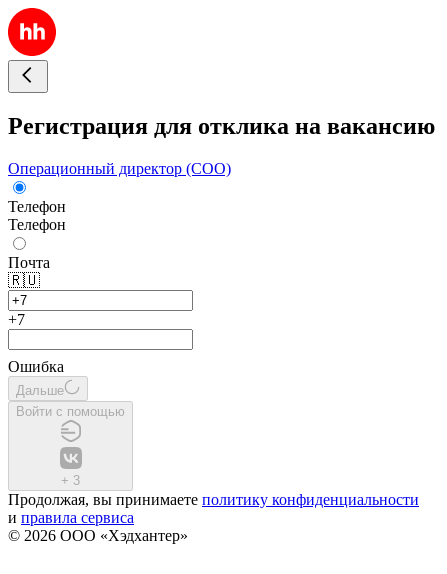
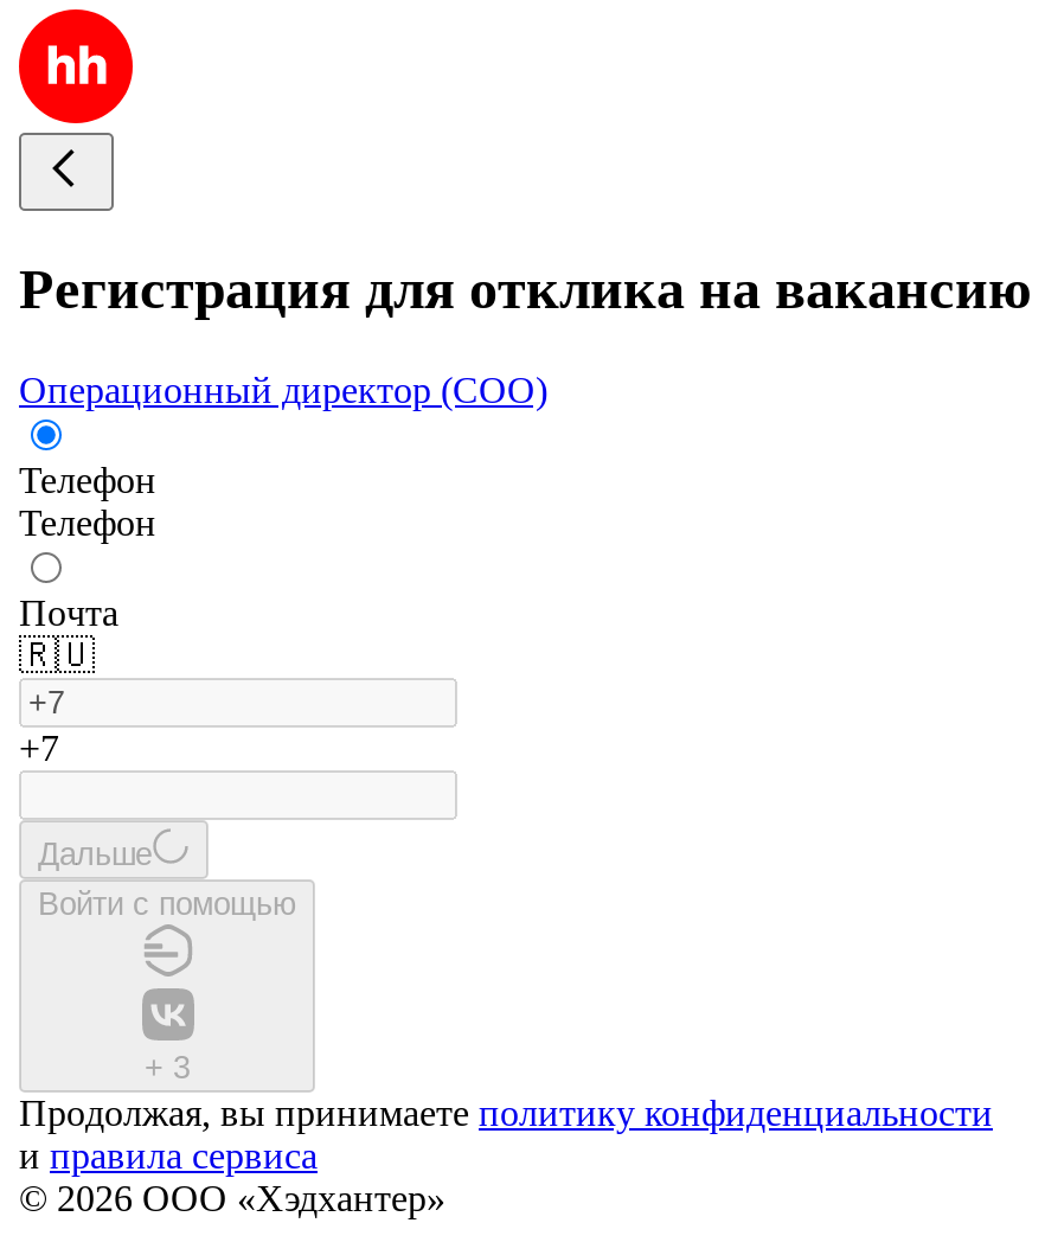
[8,358,64,375] Ошибка -> none

